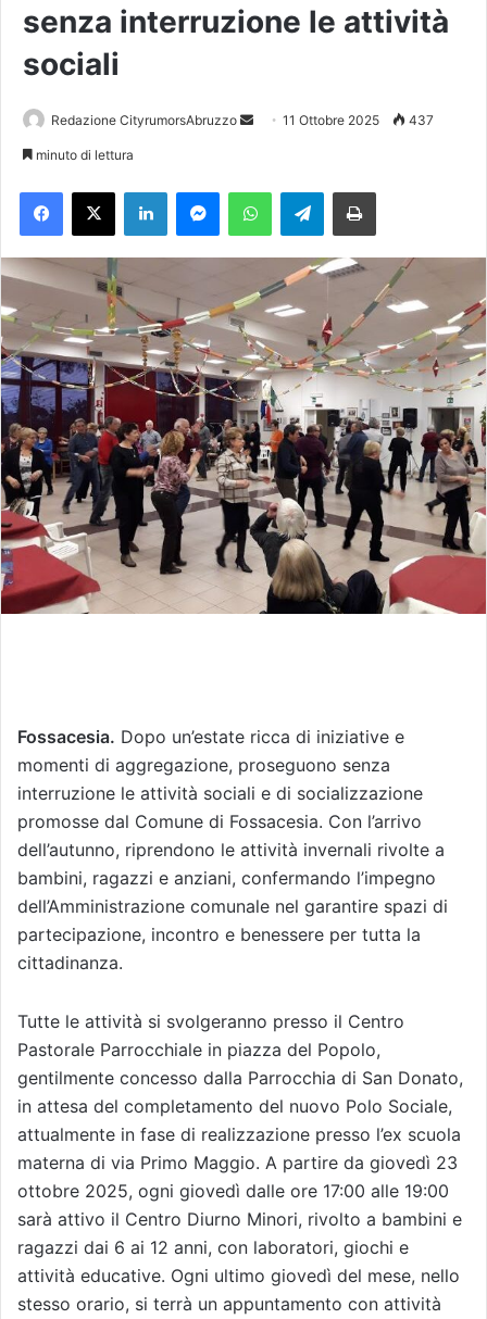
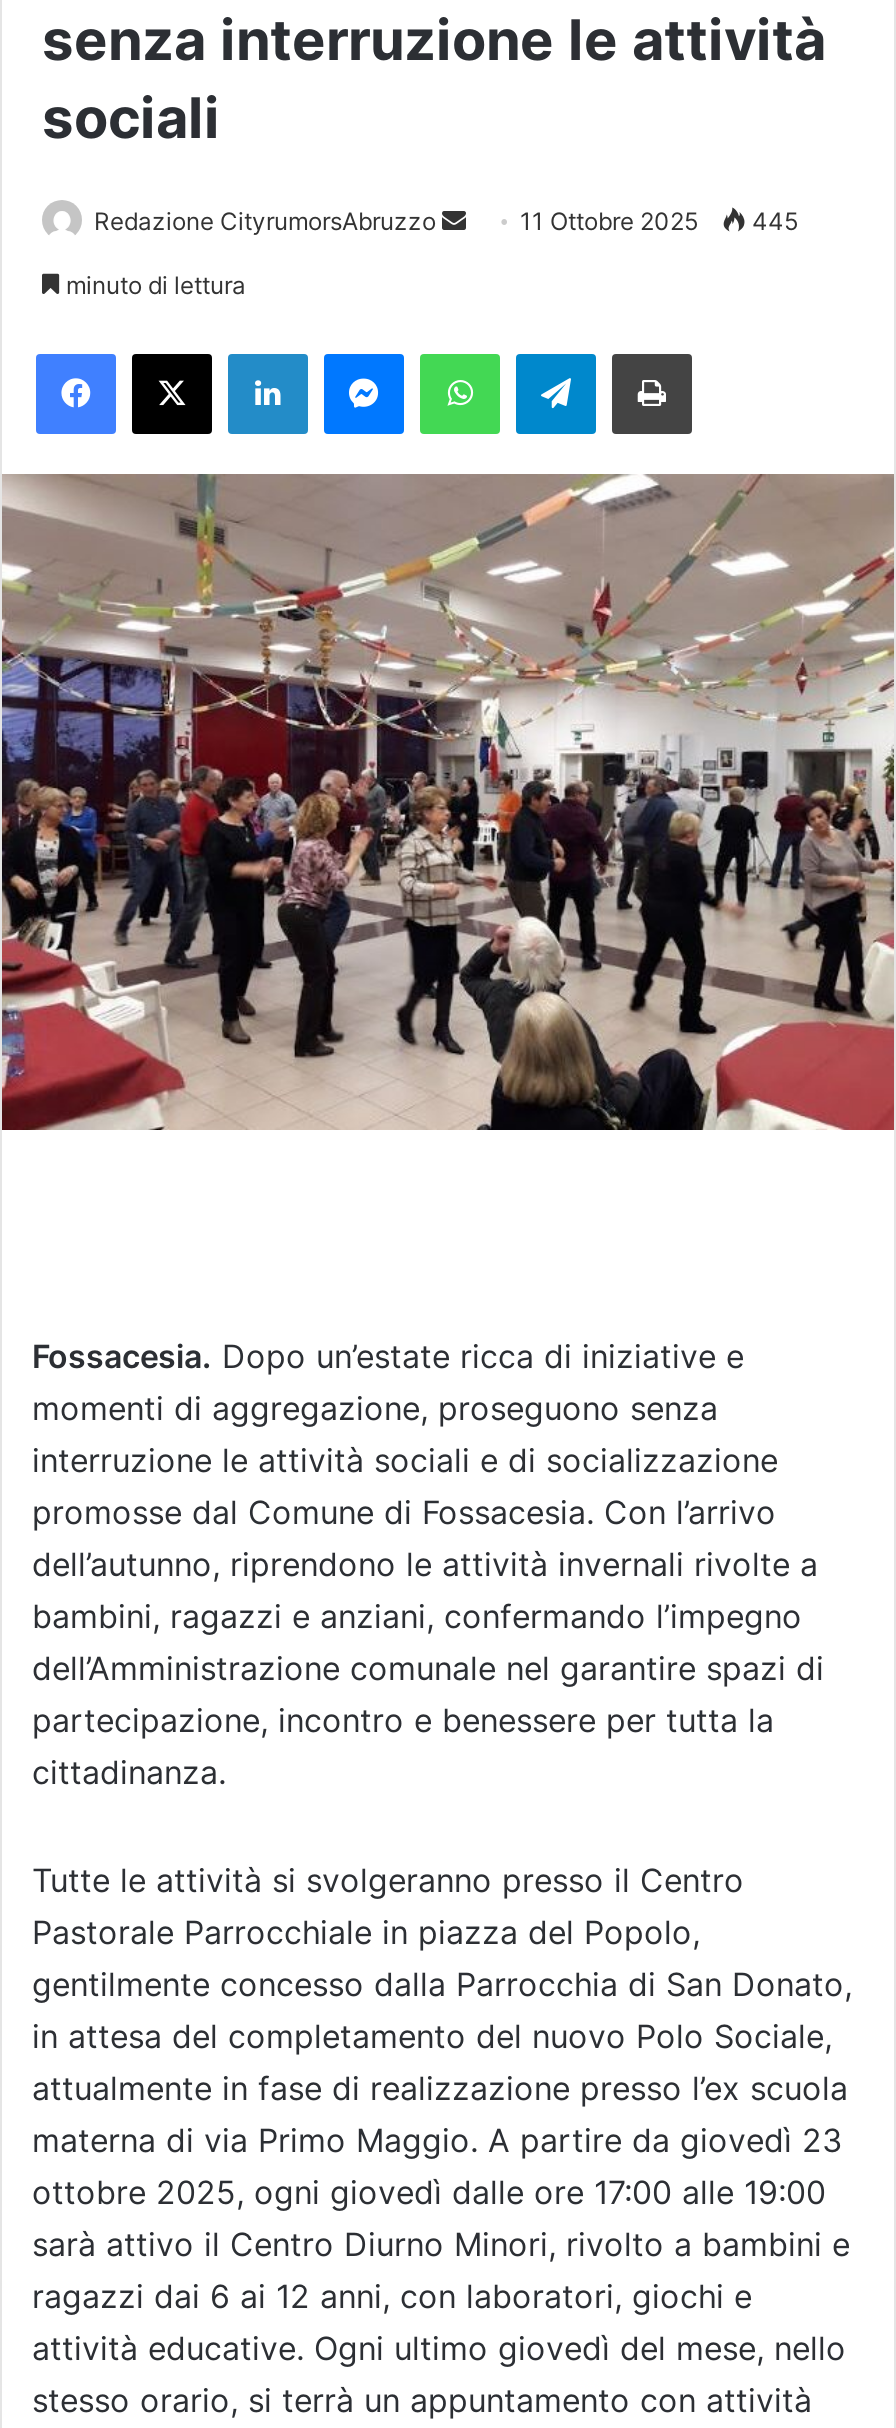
[405,112,434,129] 437 -> [746,207,798,237] 445

